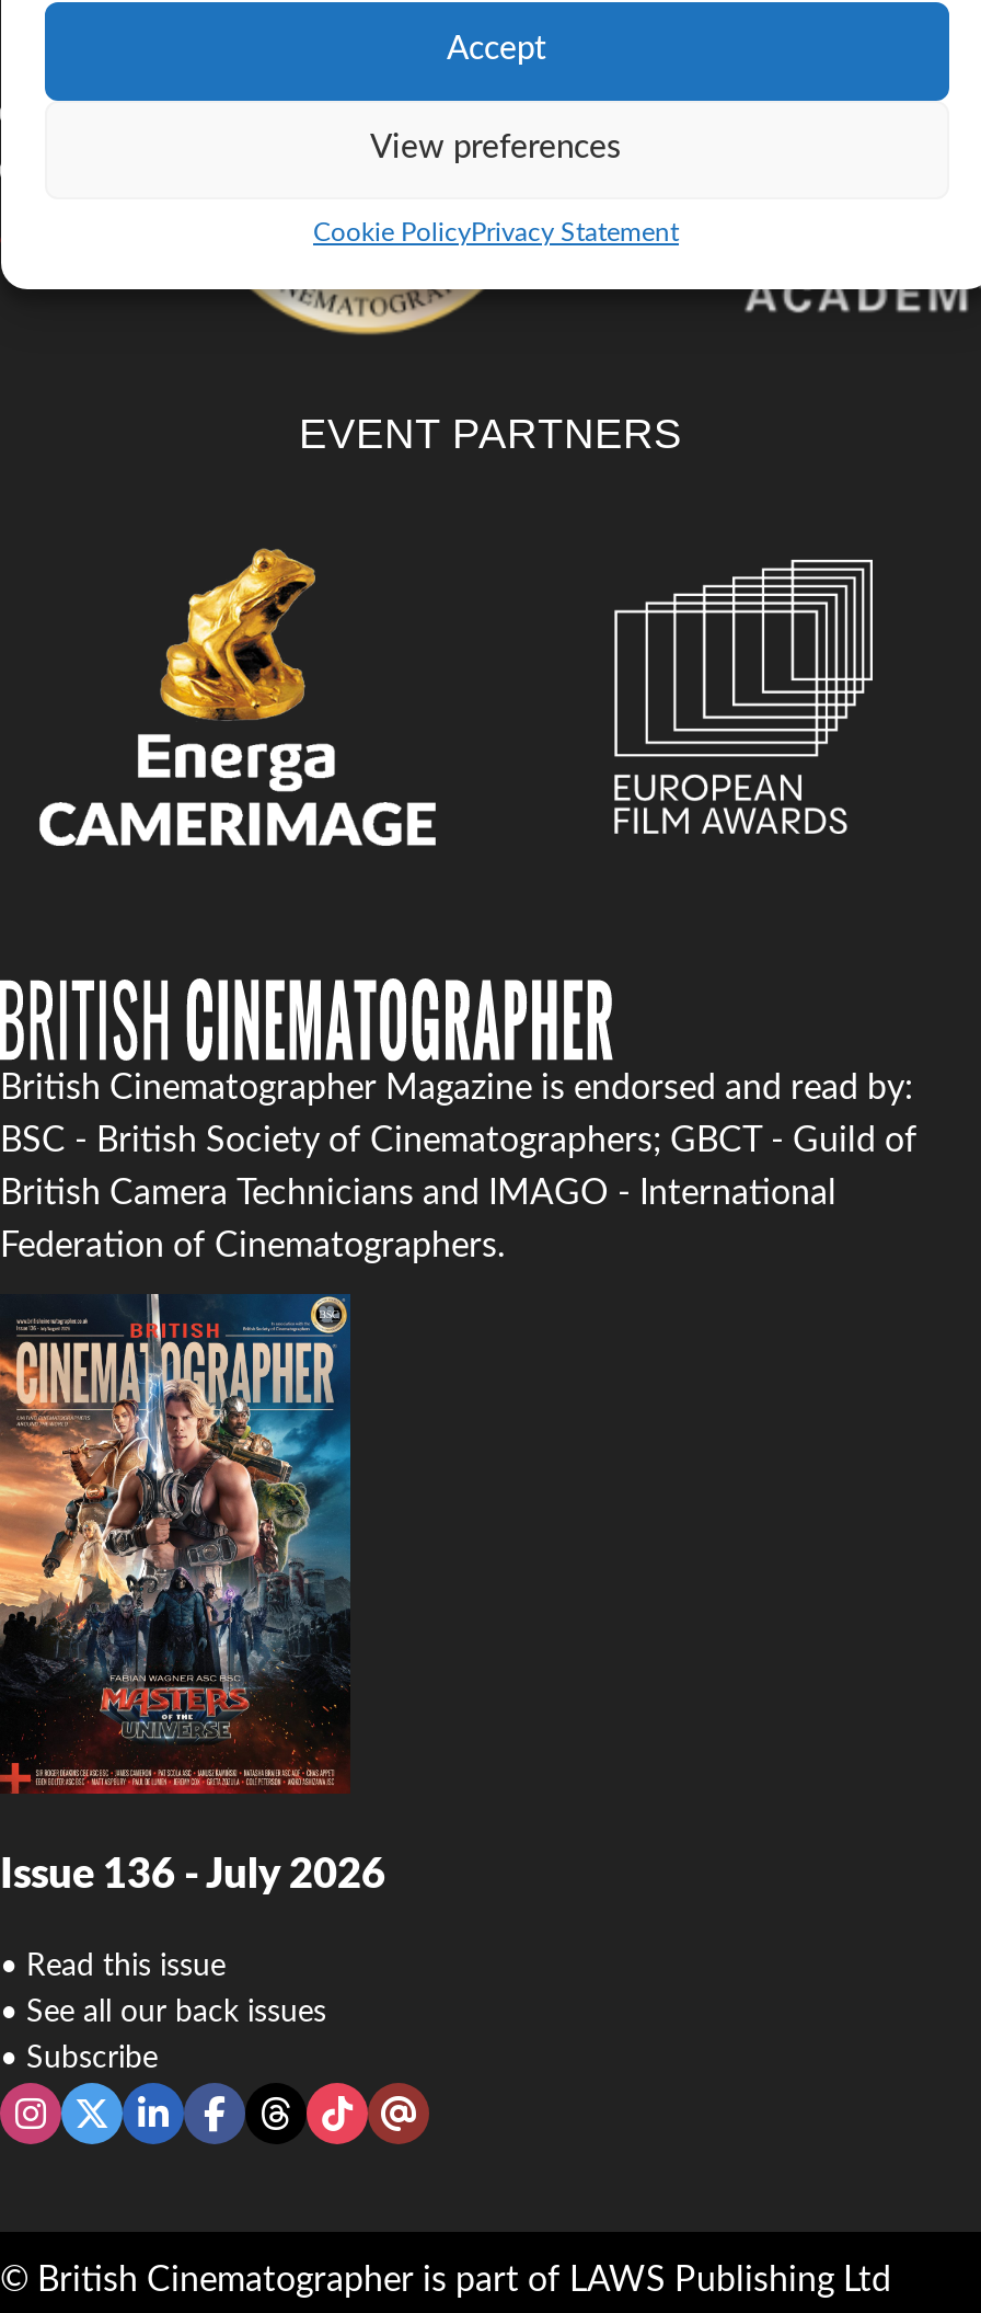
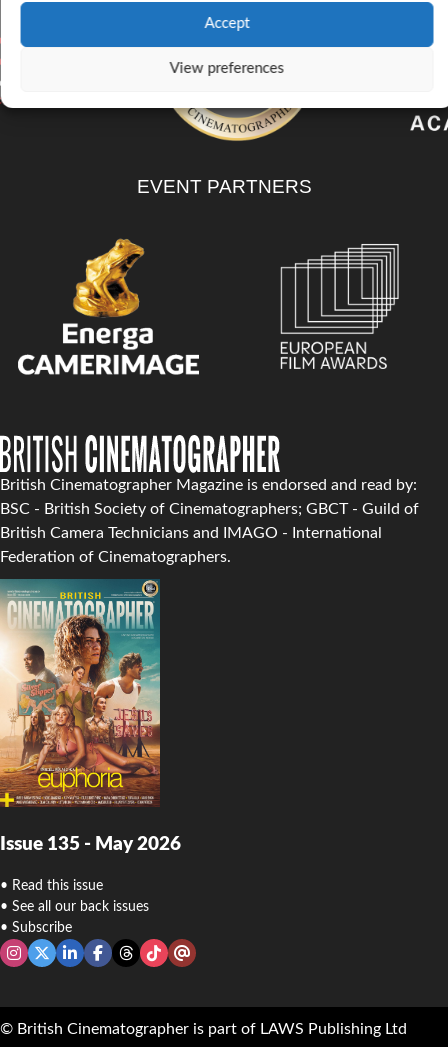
[313,218,679,244] Cookie PolicyPrivacy Statement -> none
[7,243,974,335] [image] -> [3,98,445,142] [image]
[0,1291,385,1897] [image] | Issue 136 - July 2026 -> [0,579,181,854] [image] | Issue 135 - May 2026

